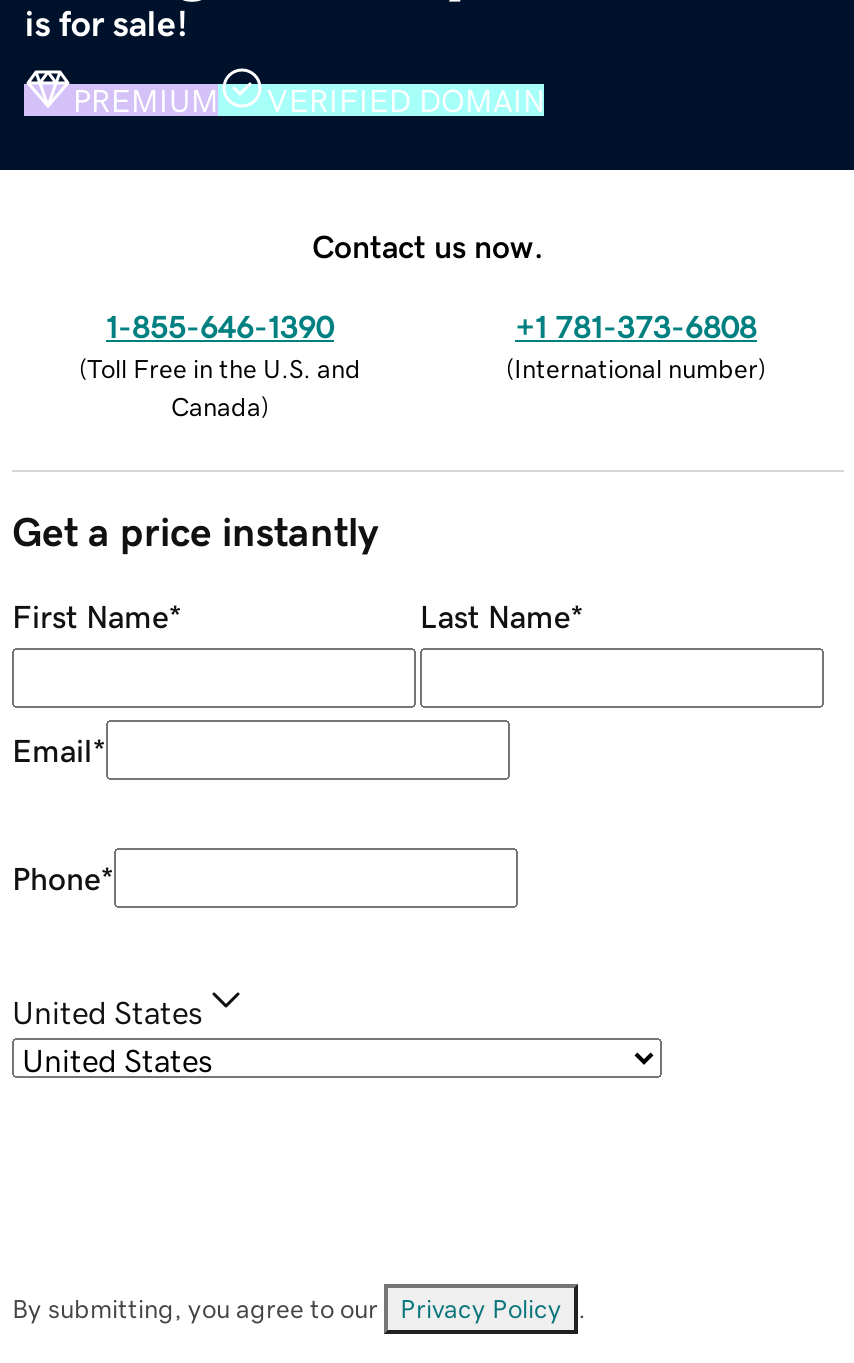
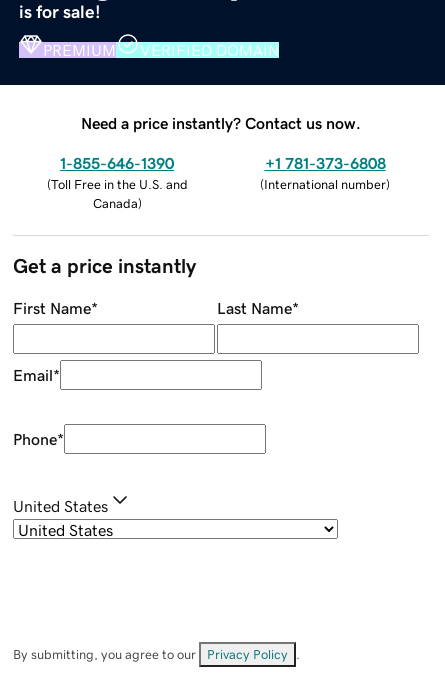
[312,229,544,261] Contact us now. -> [81,115,361,131] Need a price instantly? Contact us now.

